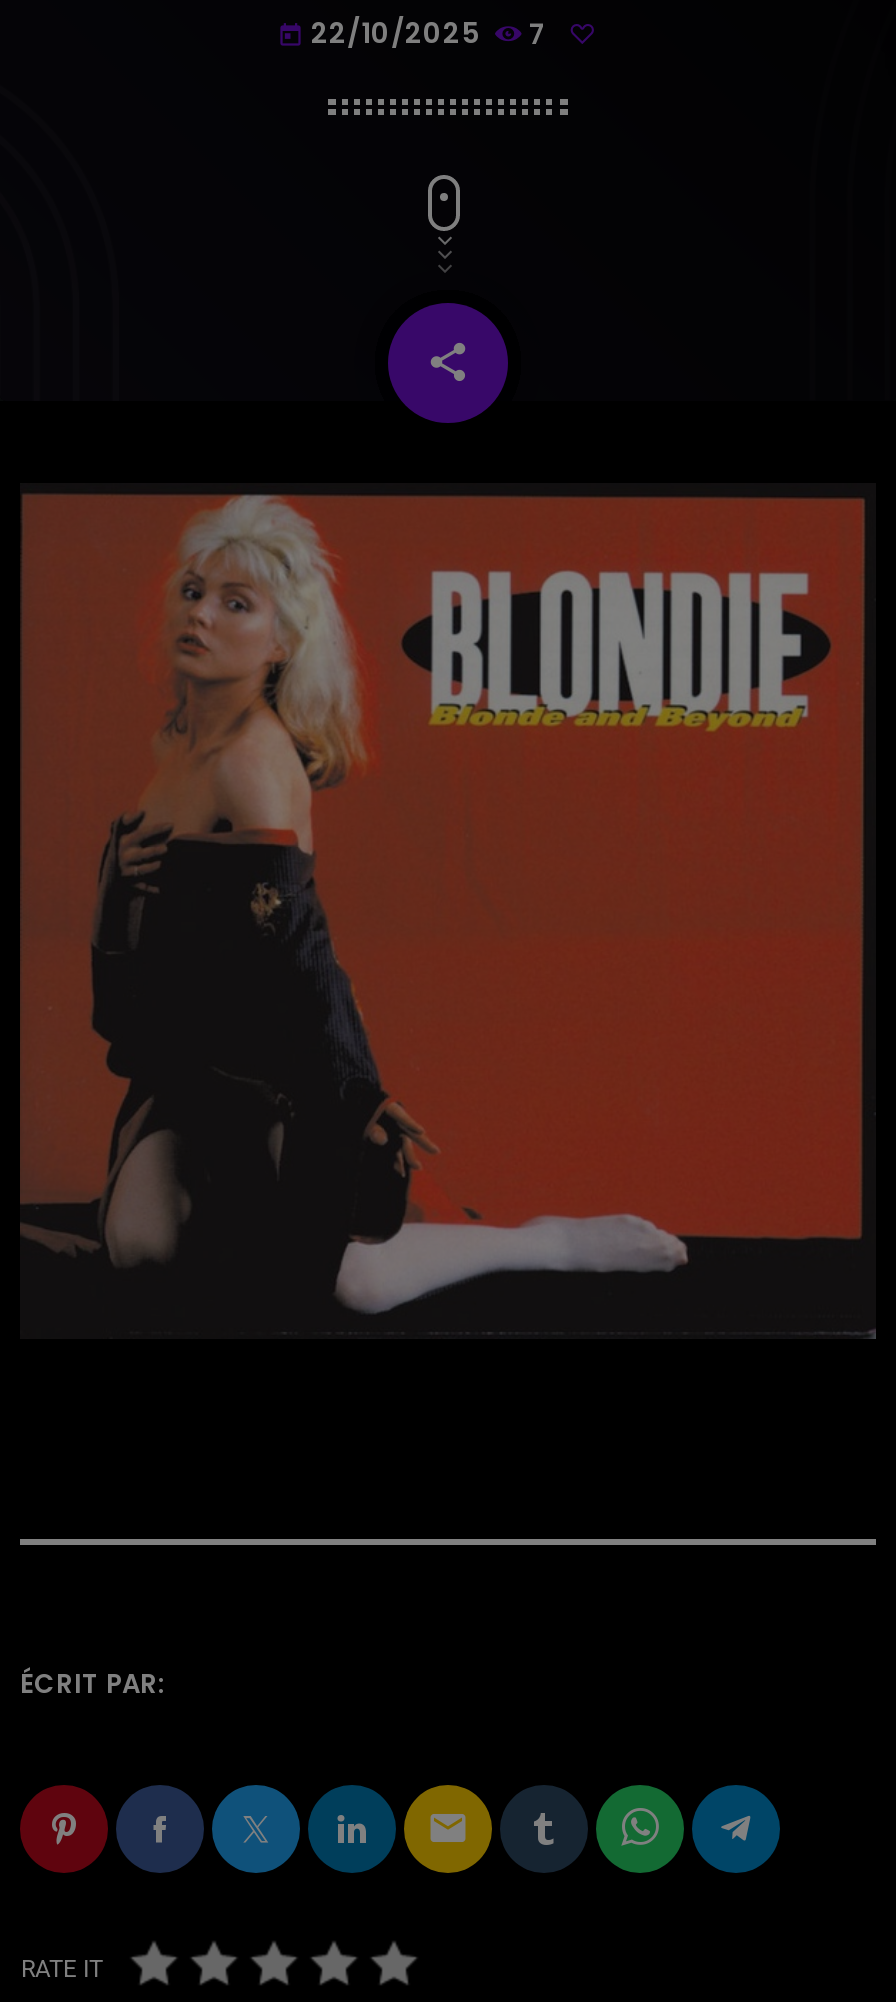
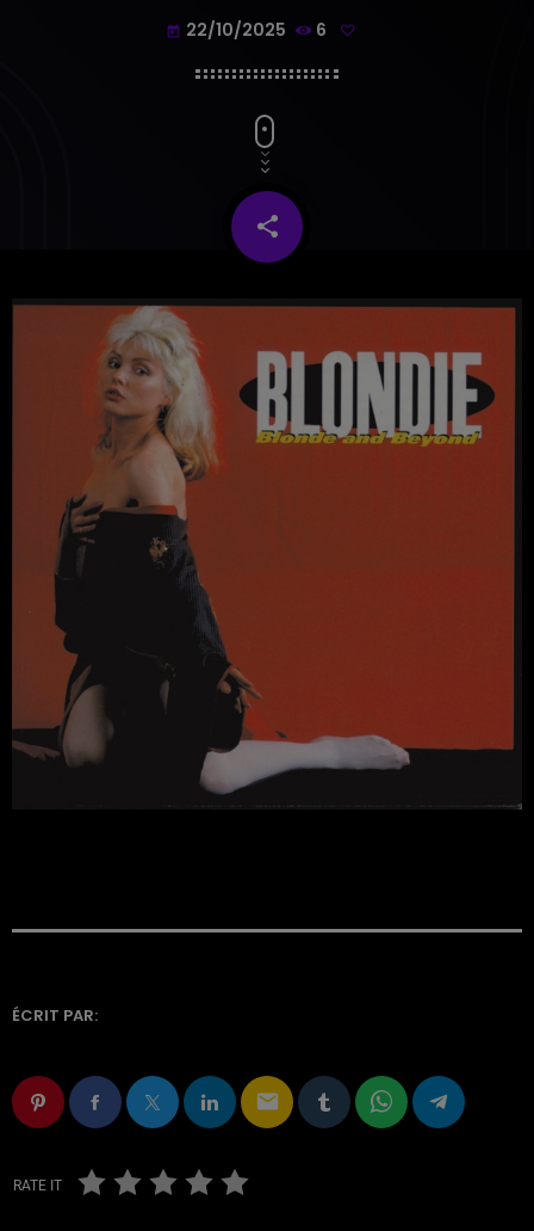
[529,13,553,53] 7 -> [315,18,330,42] 6

